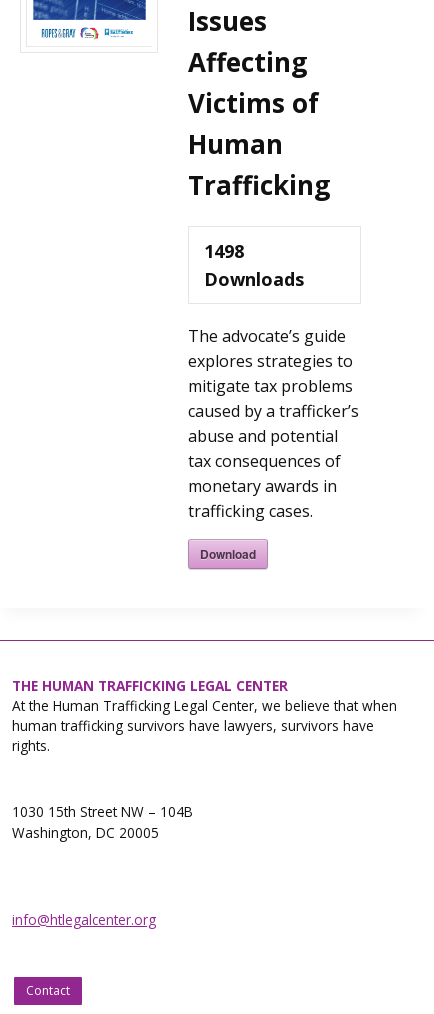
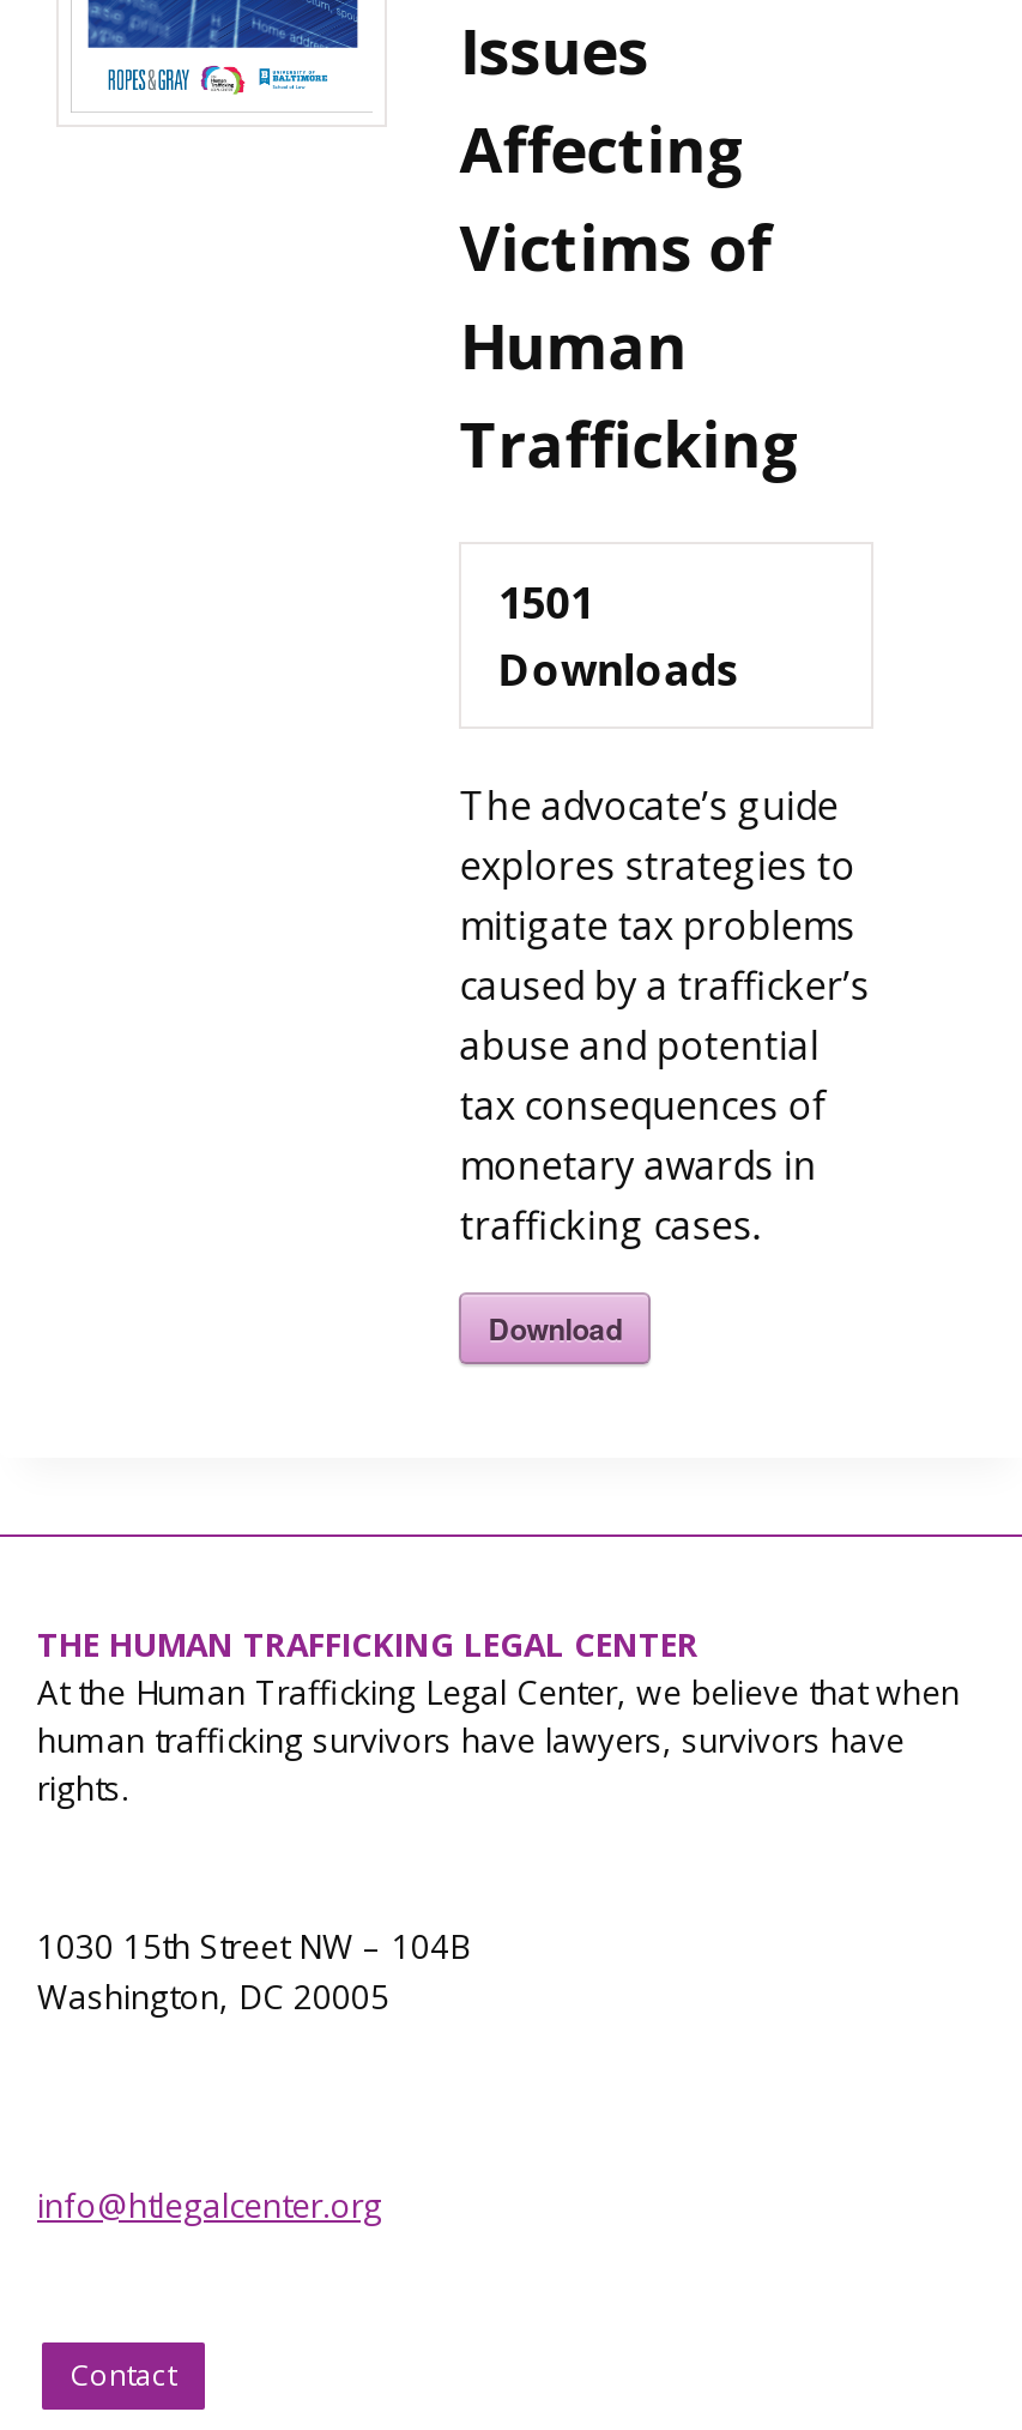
[204,239,244,263] 1498 -> [498,573,594,631] 1501

